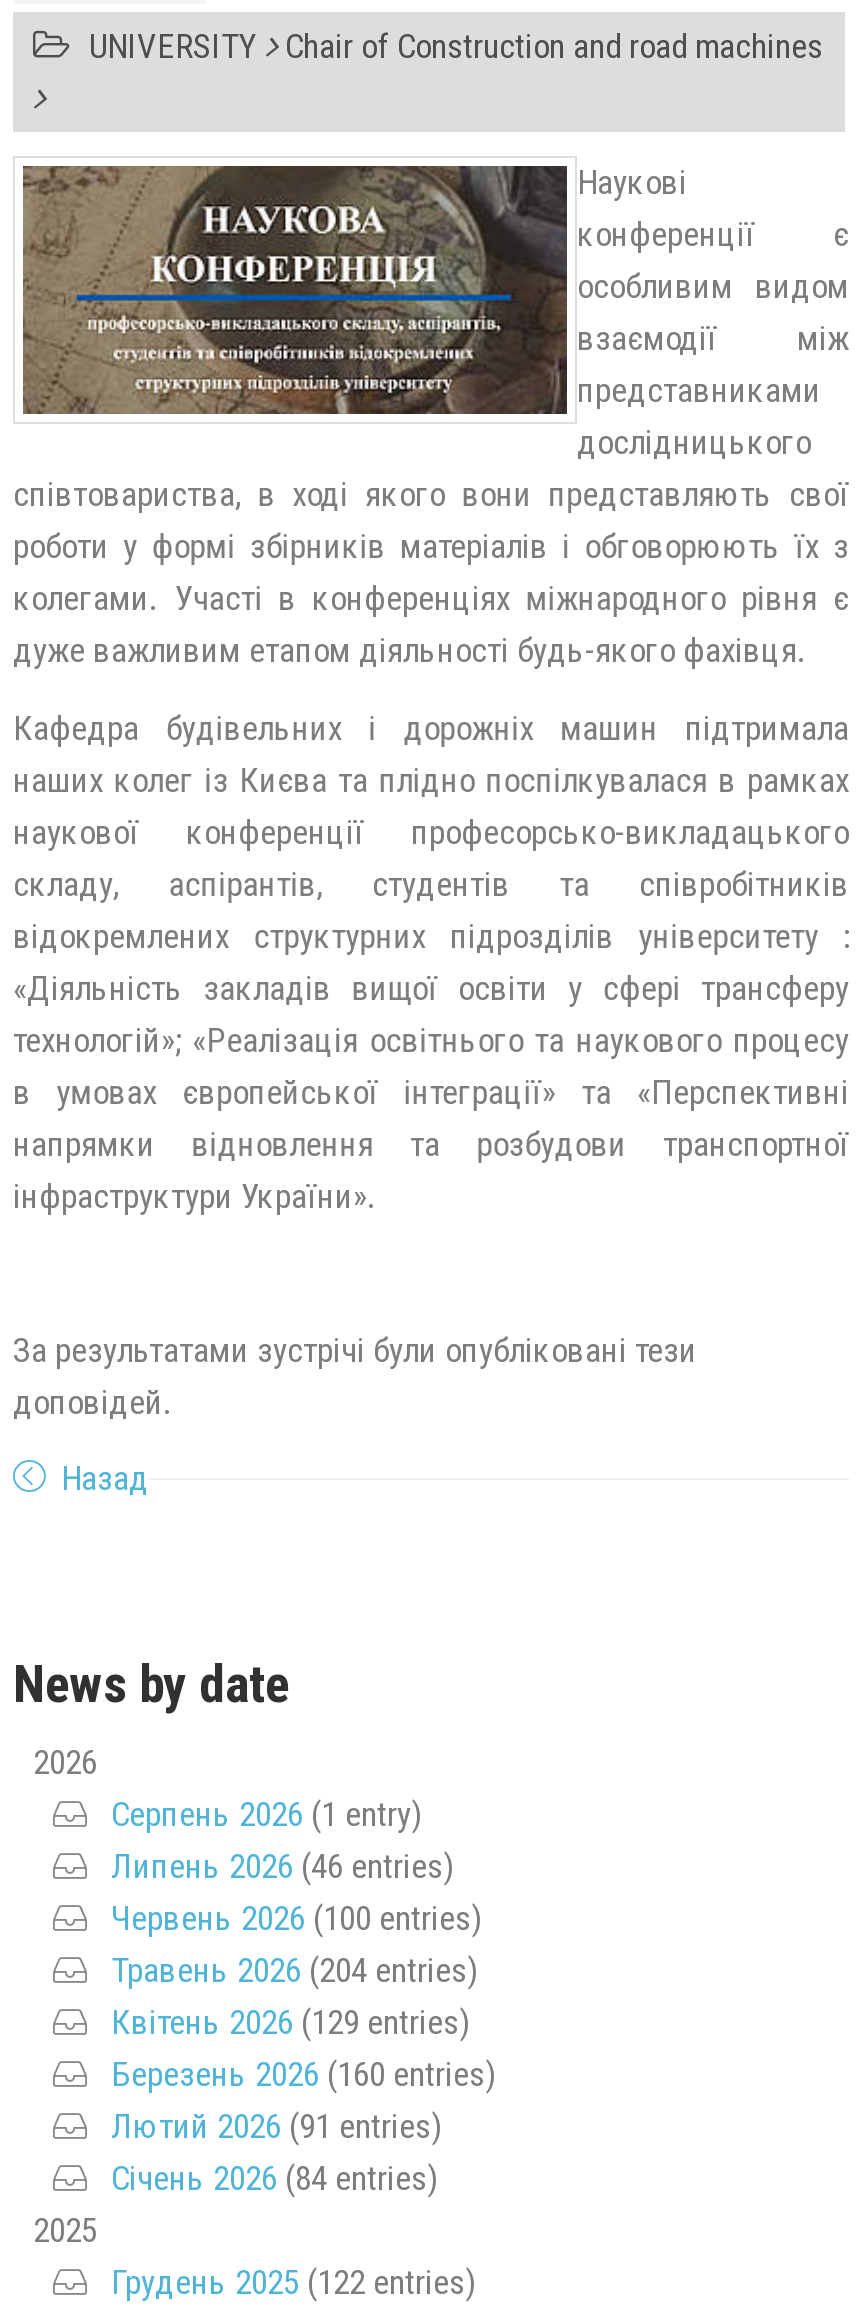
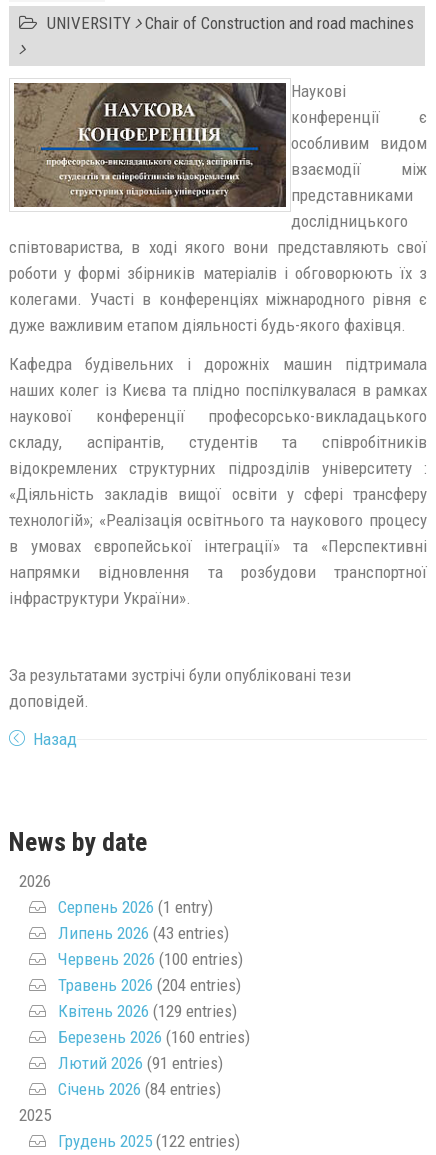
[111,1846,453,1886] Липень 2026 (46 entries) -> [58,923,229,943] Липень 2026 (43 entries)

